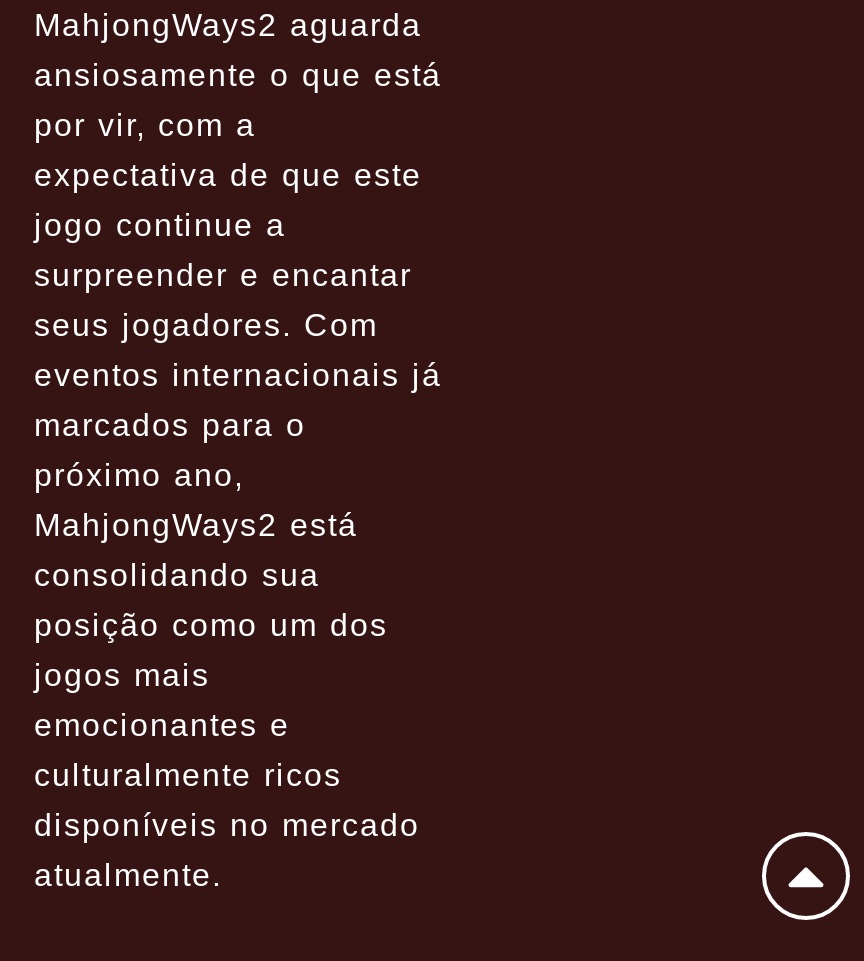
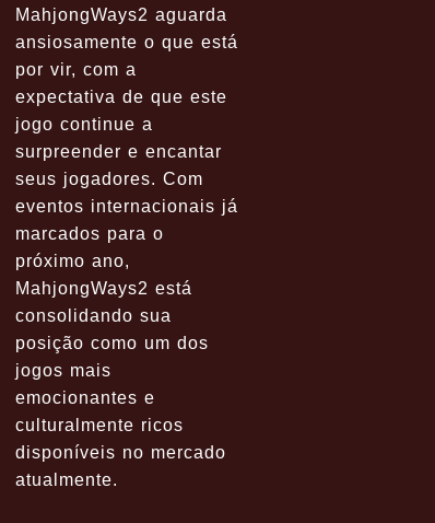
[760,830,852,922] [image] -> none

